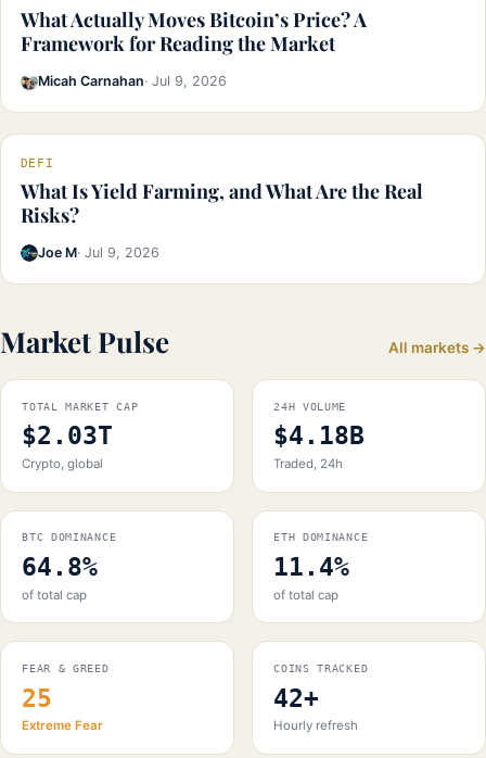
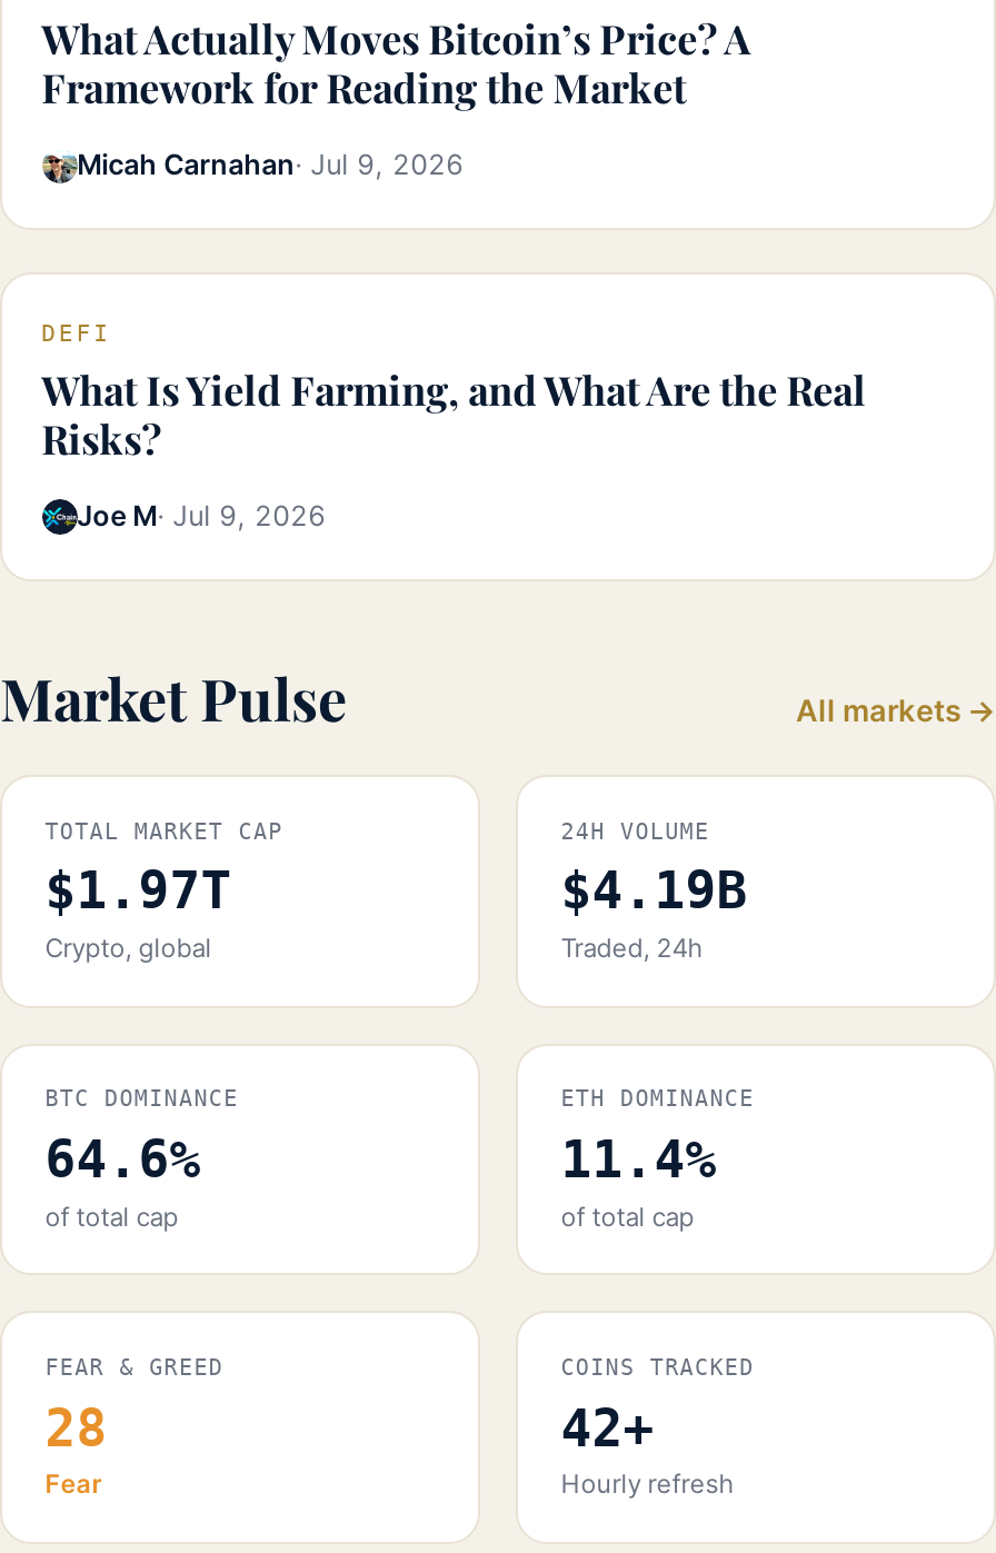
[22,421,113,450] $2.03T -> [45,862,232,920] $1.97T
[274,421,365,450] $4.18B -> [561,862,747,920] $4.19B
[22,553,98,581] 64.8% -> [45,1130,201,1188] 64.6%
[22,684,103,733] 25 | Extreme Fear -> [45,1399,107,1501] 28 | Fear

